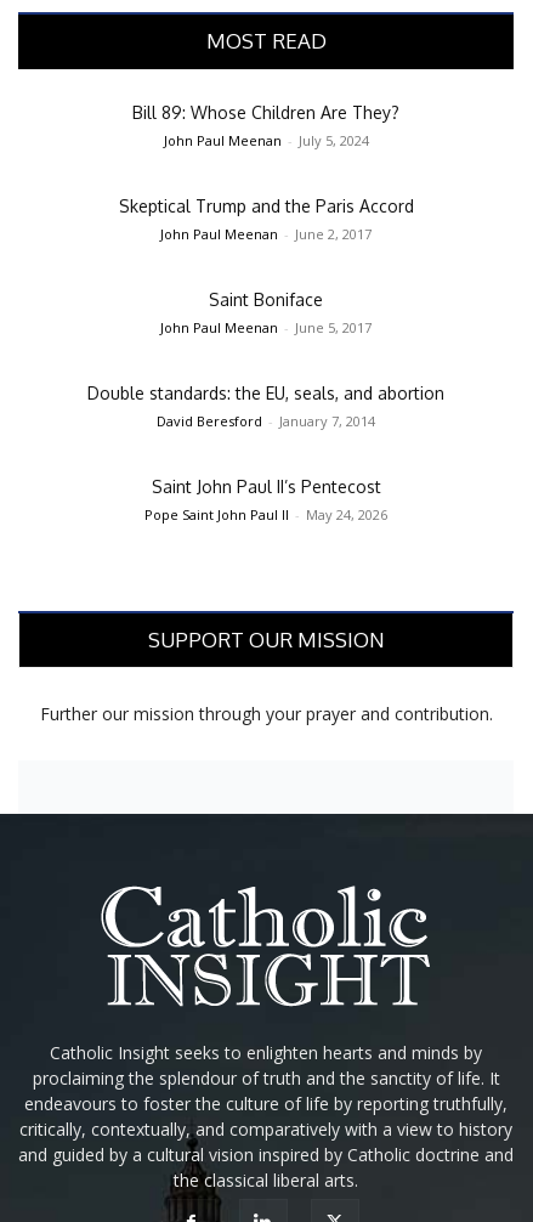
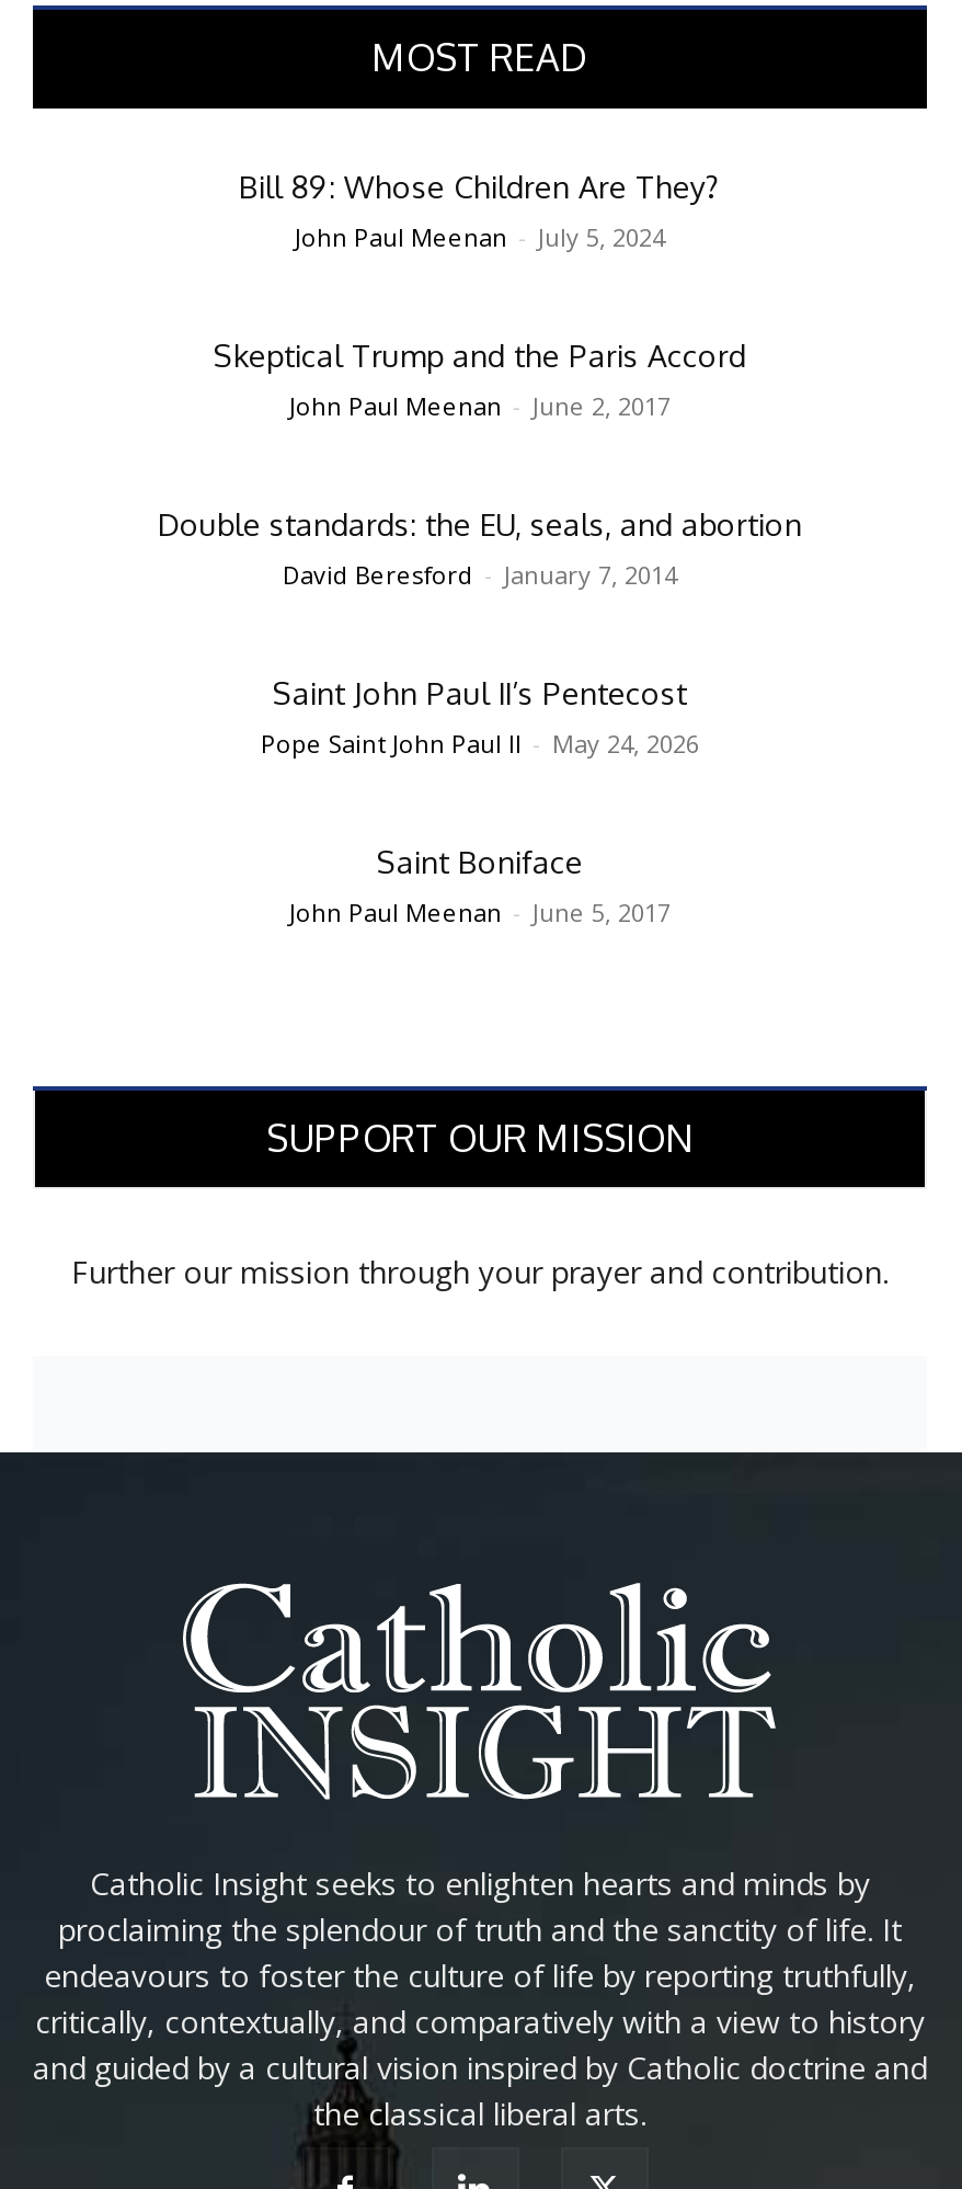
moved [160,289,372,336] -> [289,843,671,928]: Saint Boniface | John Paul Meenan - June 5, 2017
moved [87,383,444,524] -> [158,505,802,760]: Double standards: the EU, seals, and abortion | David Beresford - January 7, 2014 | Saint John Paul II’s Pentecost | Pope Saint John Paul II - May 24, 2026

